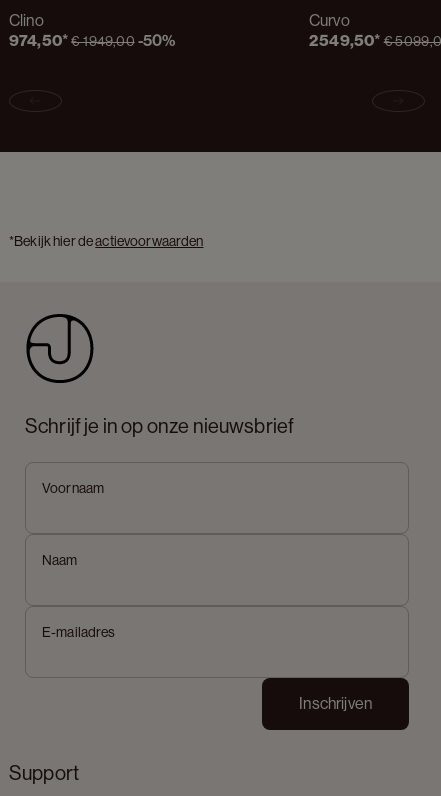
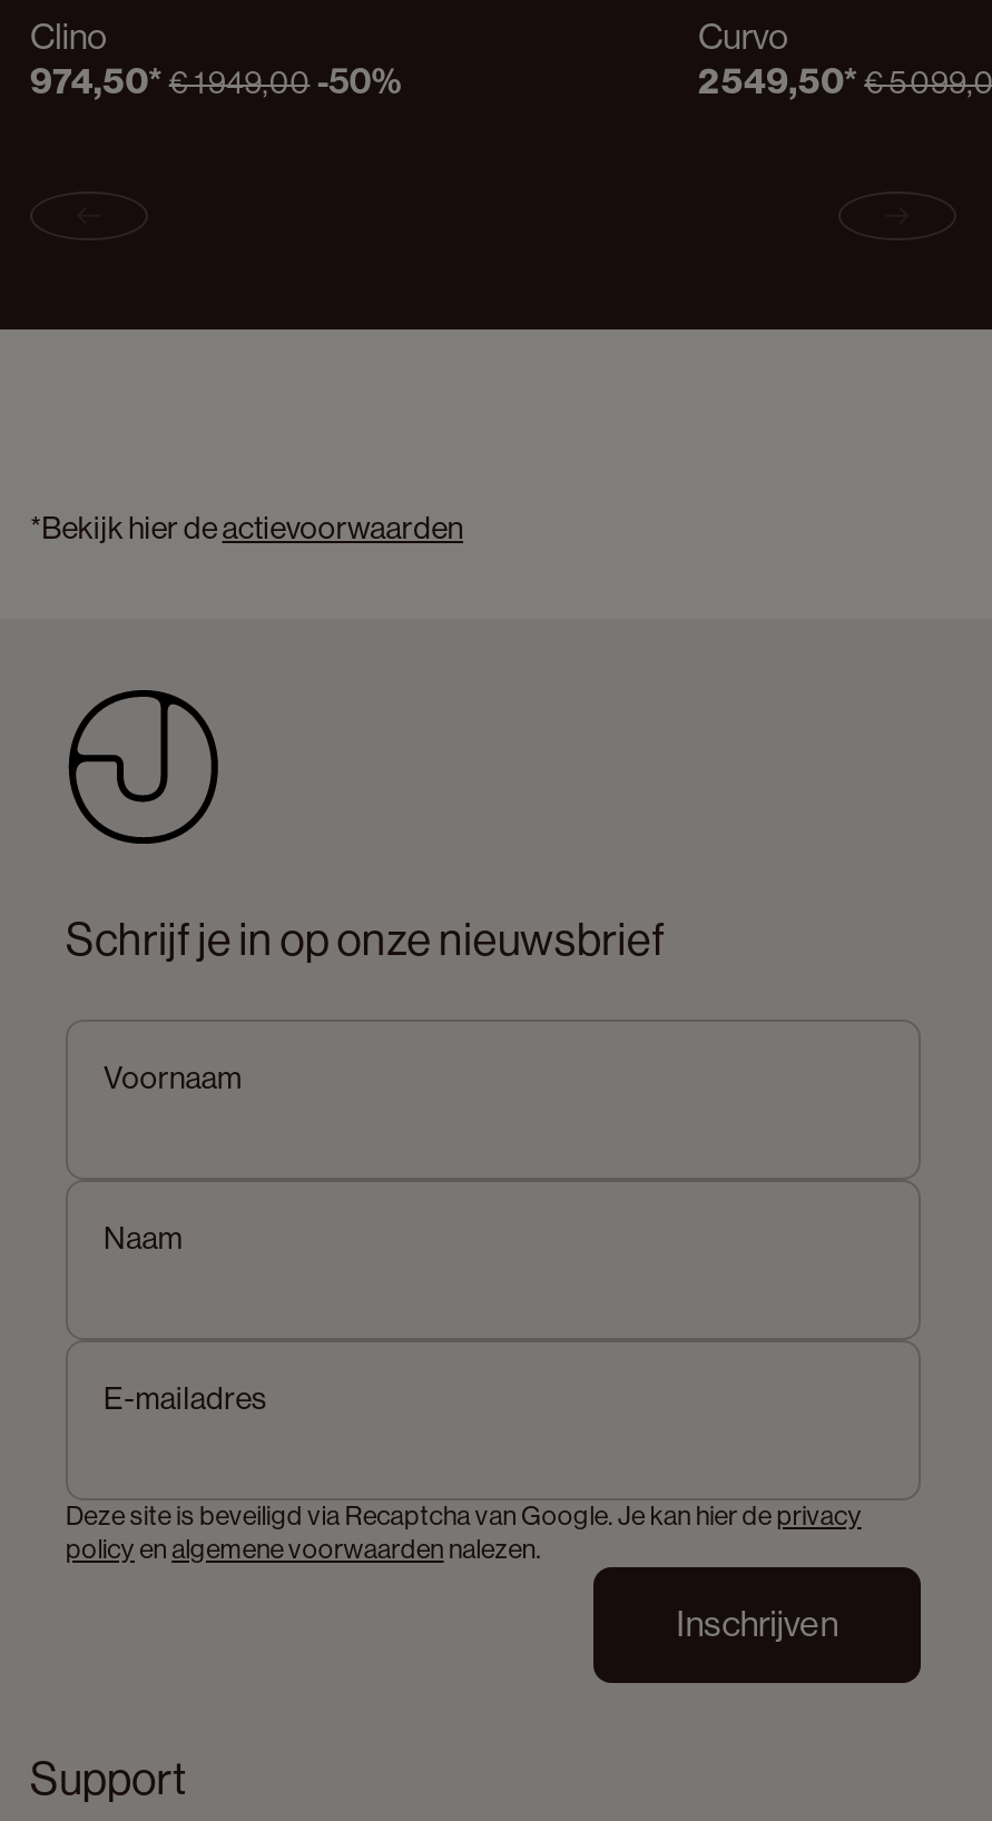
none -> [66,1500,862,1565] Deze site is beveiligd via Recaptcha van Google. Je kan hier de privacy | policy en algemene voorwaarden nalezen.

